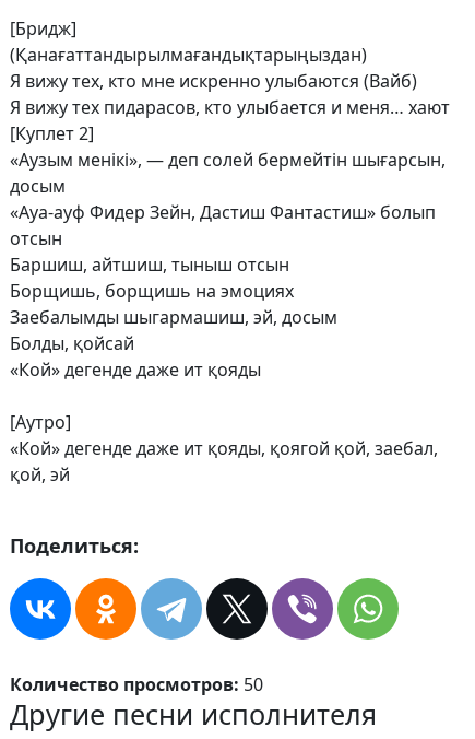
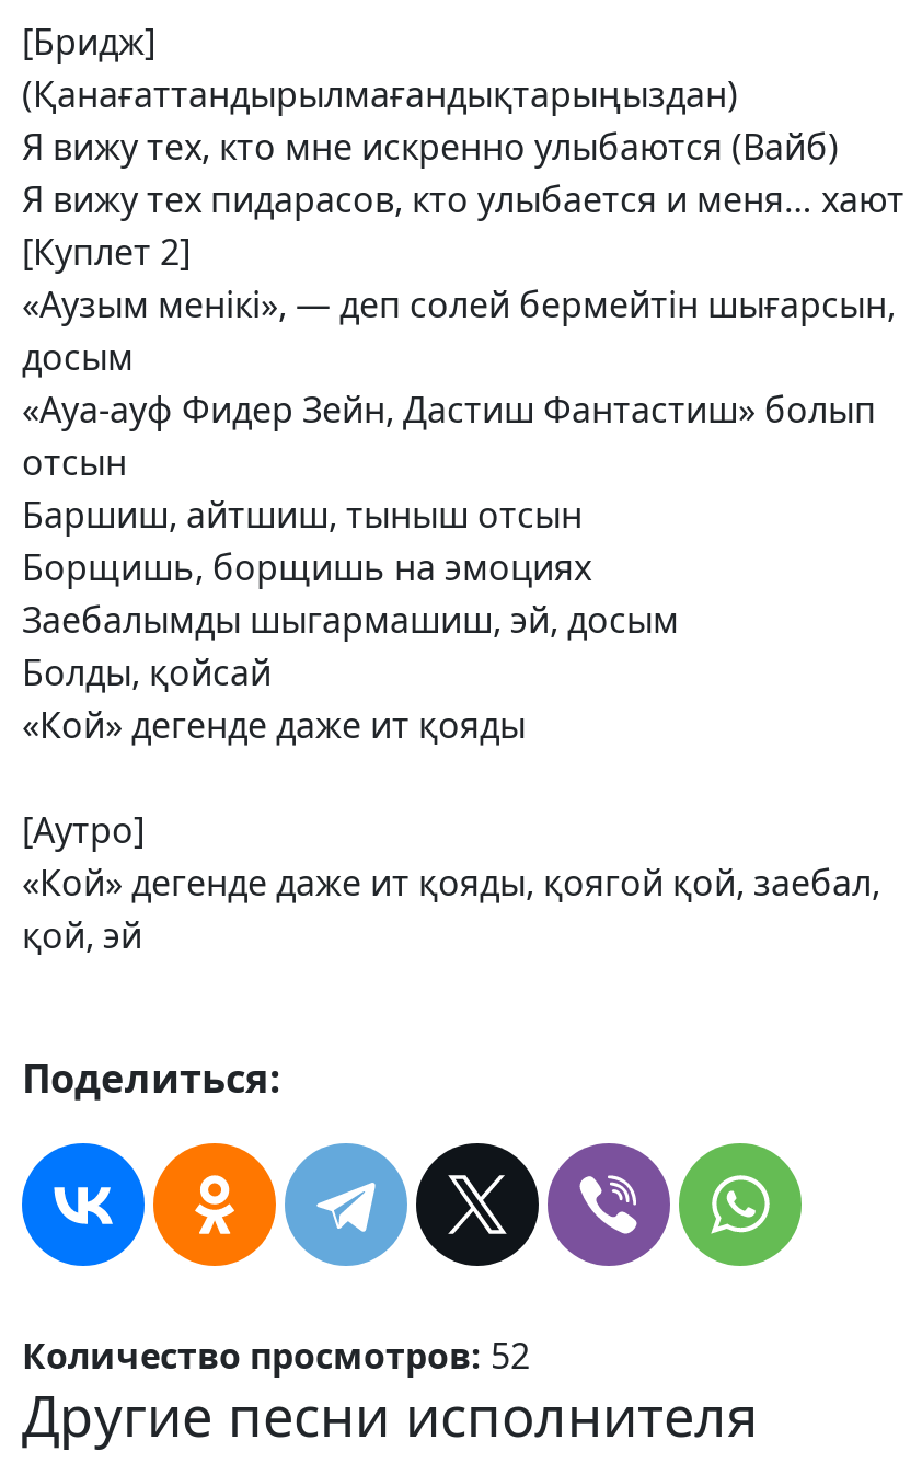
[10,672,263,696] Количество просмотров: 50 -> [22,1332,530,1380] Количество просмотров: 52

